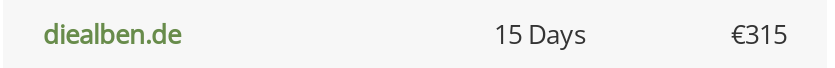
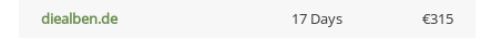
[494,16,586,52] 15 Days -> [291,9,342,28] 17 Days

